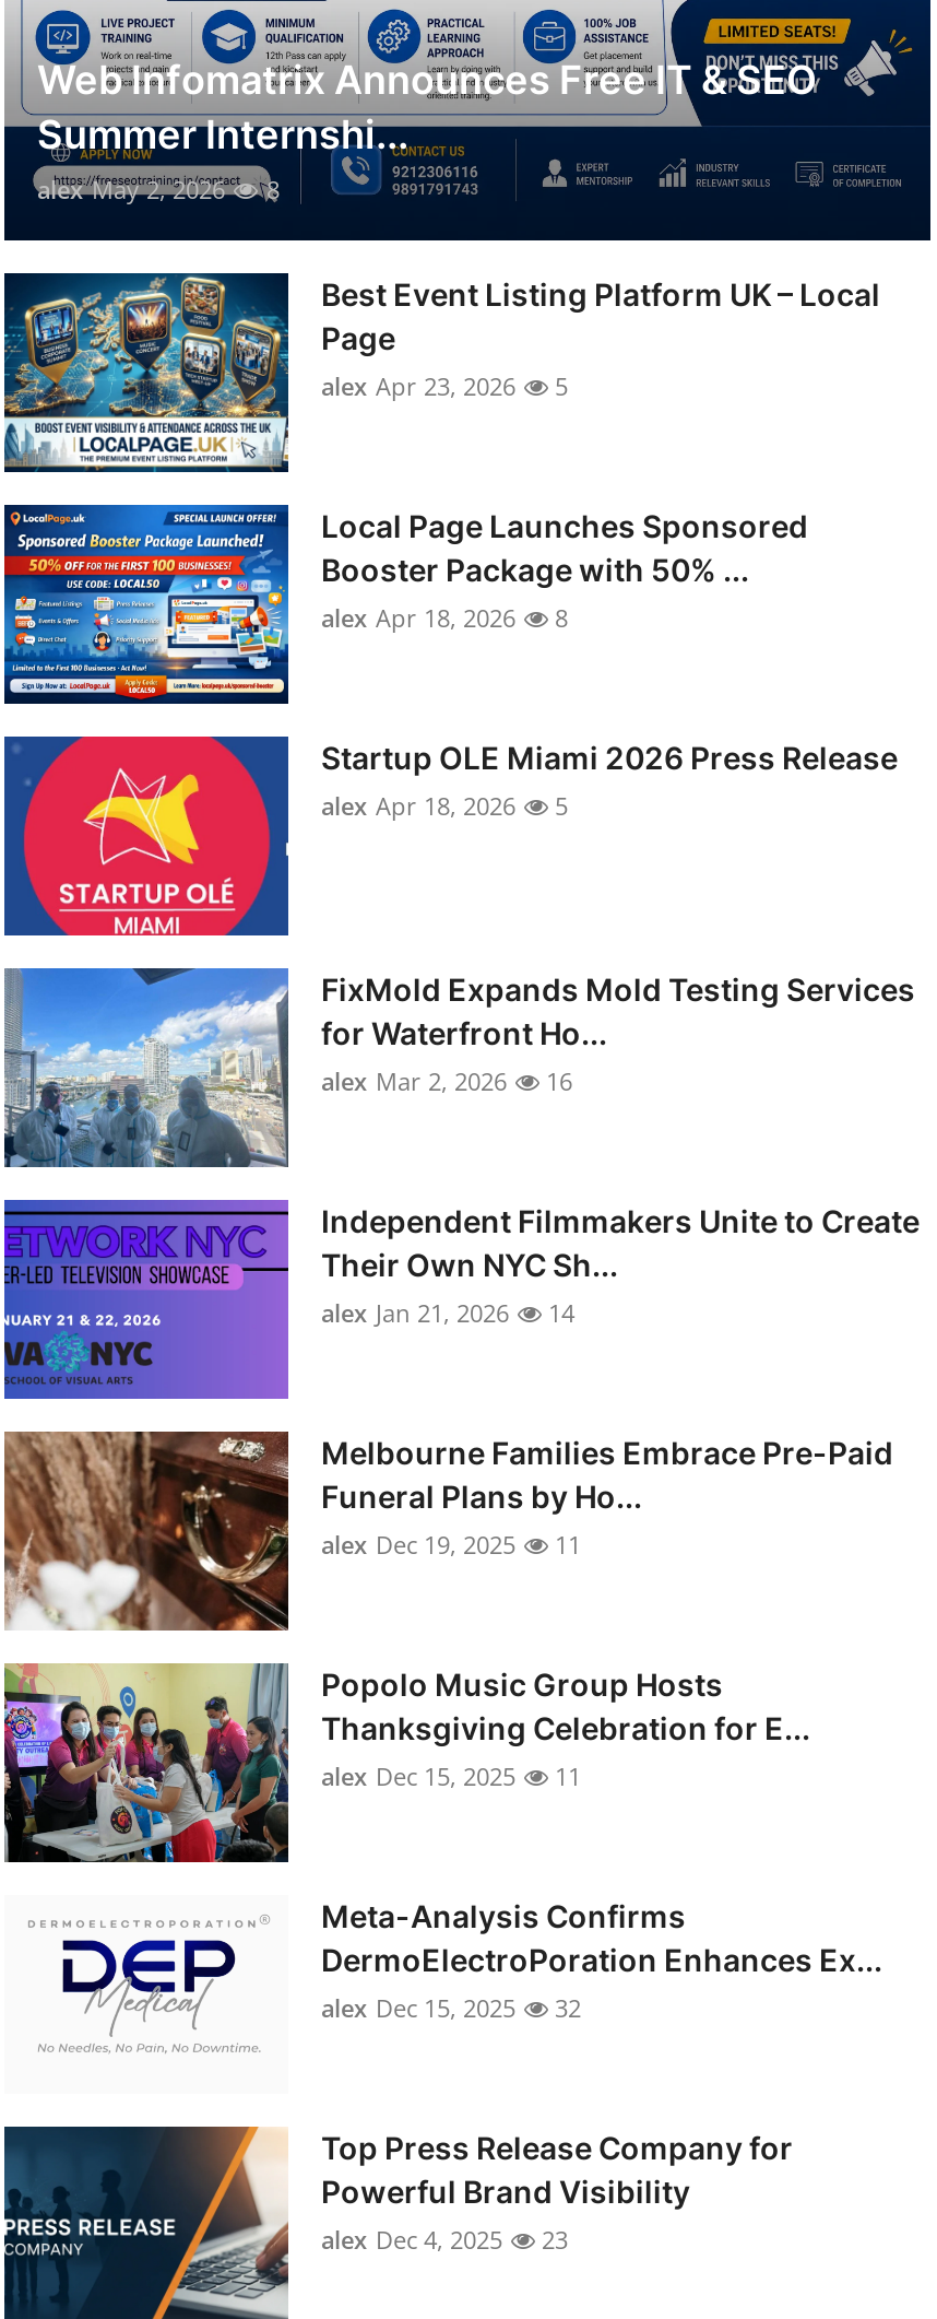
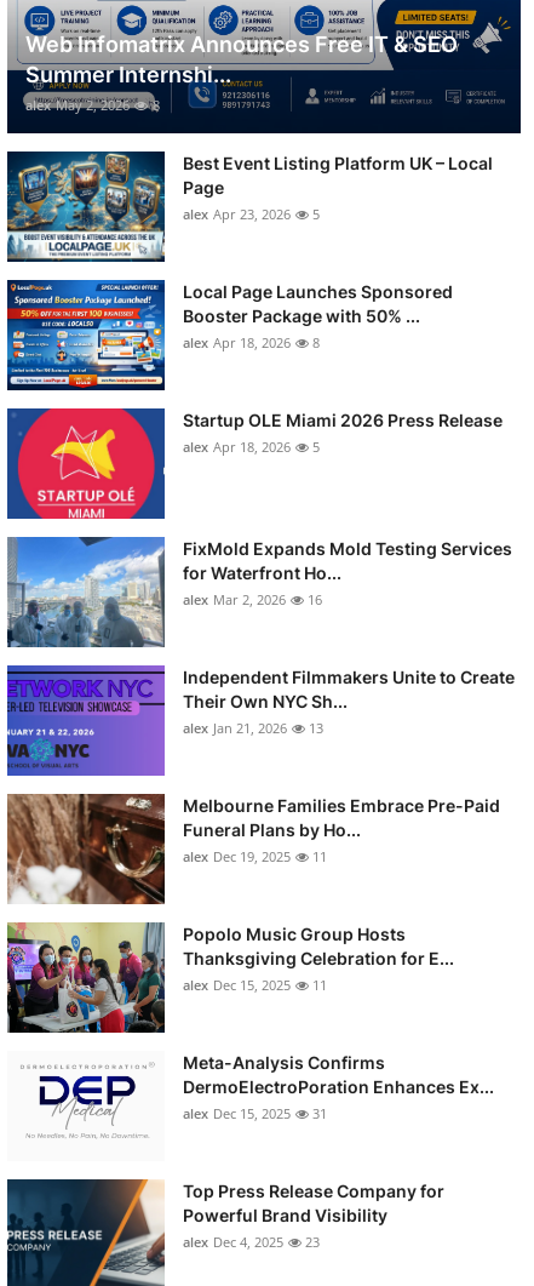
[321,1296,574,1329] alex Jan 21, 2026 14 -> [183,719,323,737] alex Jan 21, 2026 13
[321,1991,581,2024] alex Dec 15, 2025 32 -> [183,1104,327,1122] alex Dec 15, 2025 31

